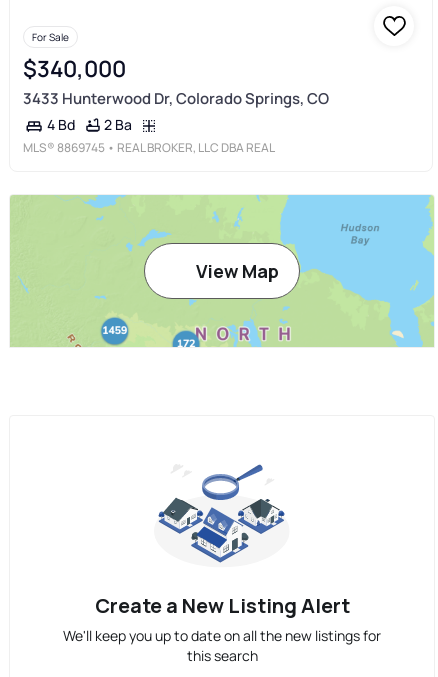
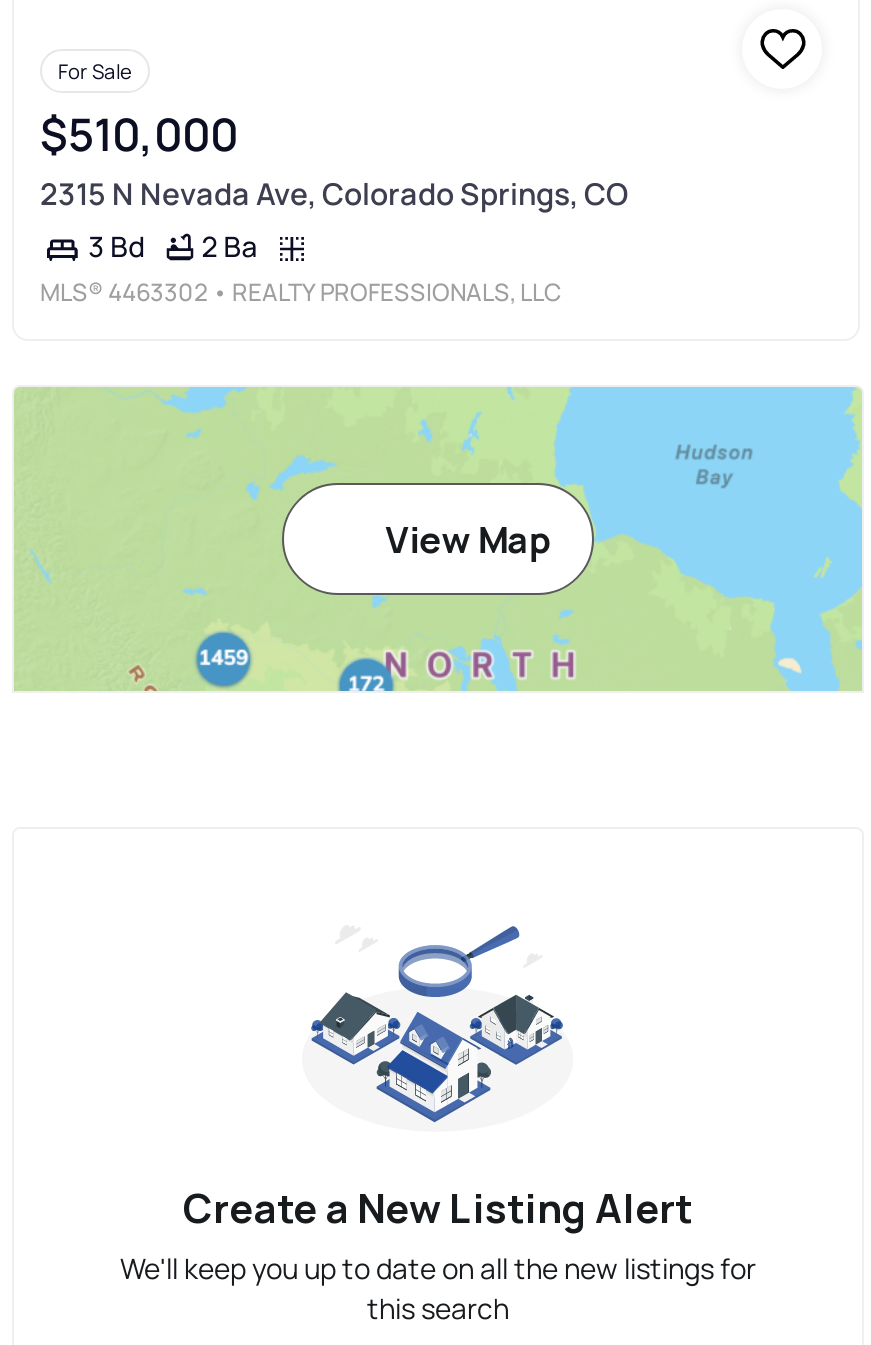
[23,53,329,134] $340,000 | 3433 Hunterwood Dr, Colorado Springs, CO | 4 Bd -> [40,102,628,266] $510,000 | 2315 N Nevada Ave, Colorado Springs, CO | 3 Bd
[23,139,275,156] MLS® 8869745 • REAL BROKER, LLC DBA REAL -> [40,276,562,310] MLS® 4463302 • REALTY PROFESSIONALS, LLC

